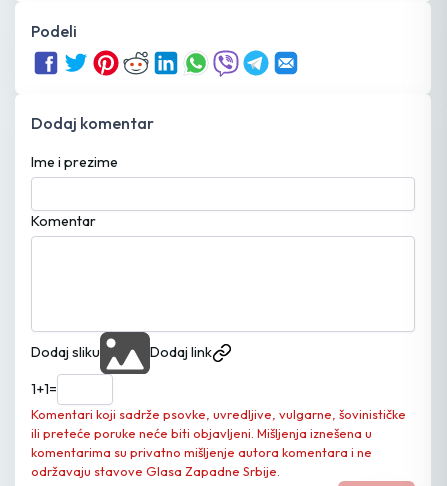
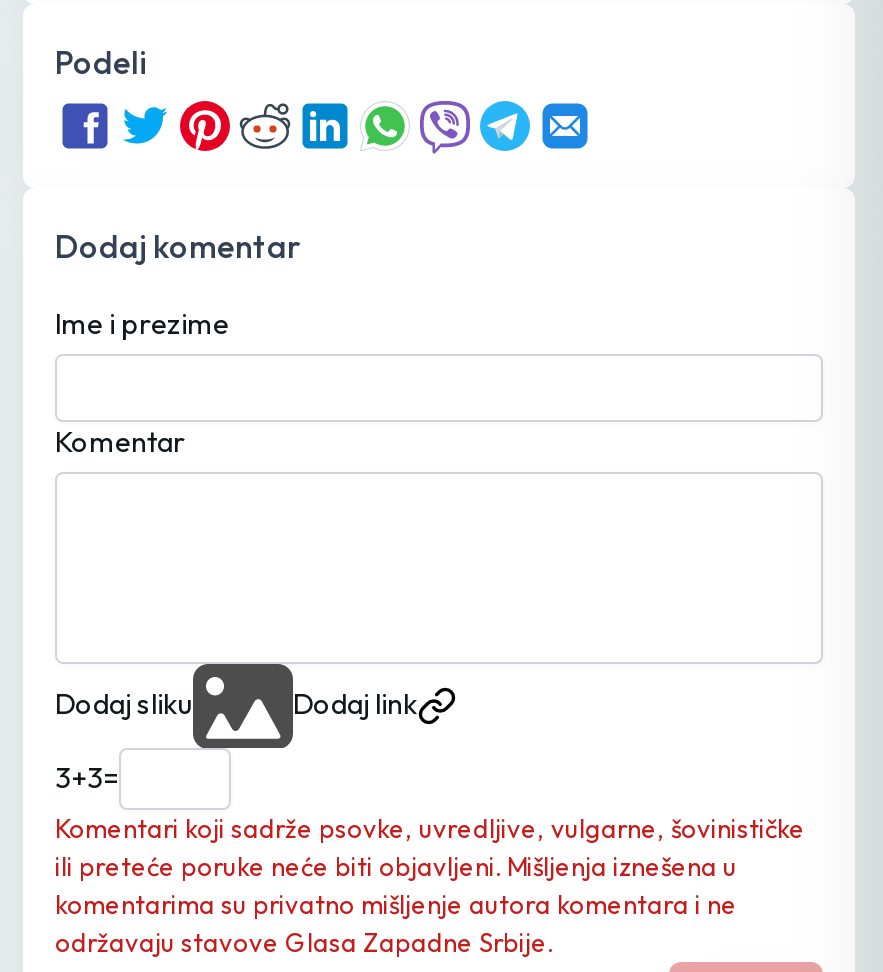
[31,380,57,398] 1+1= -> [55,759,119,795] 3+3=

